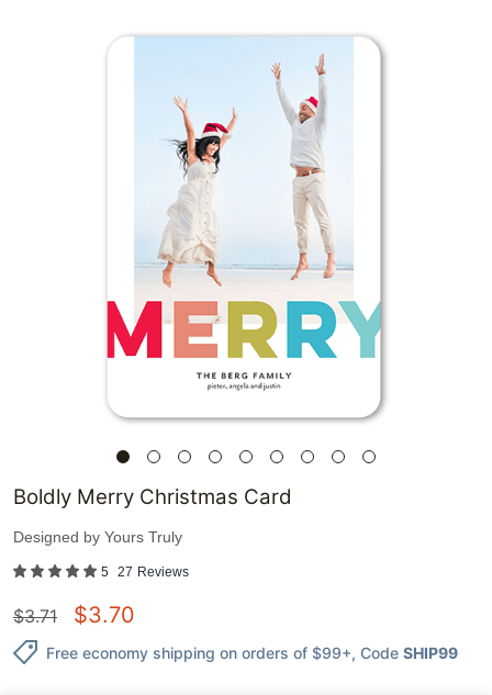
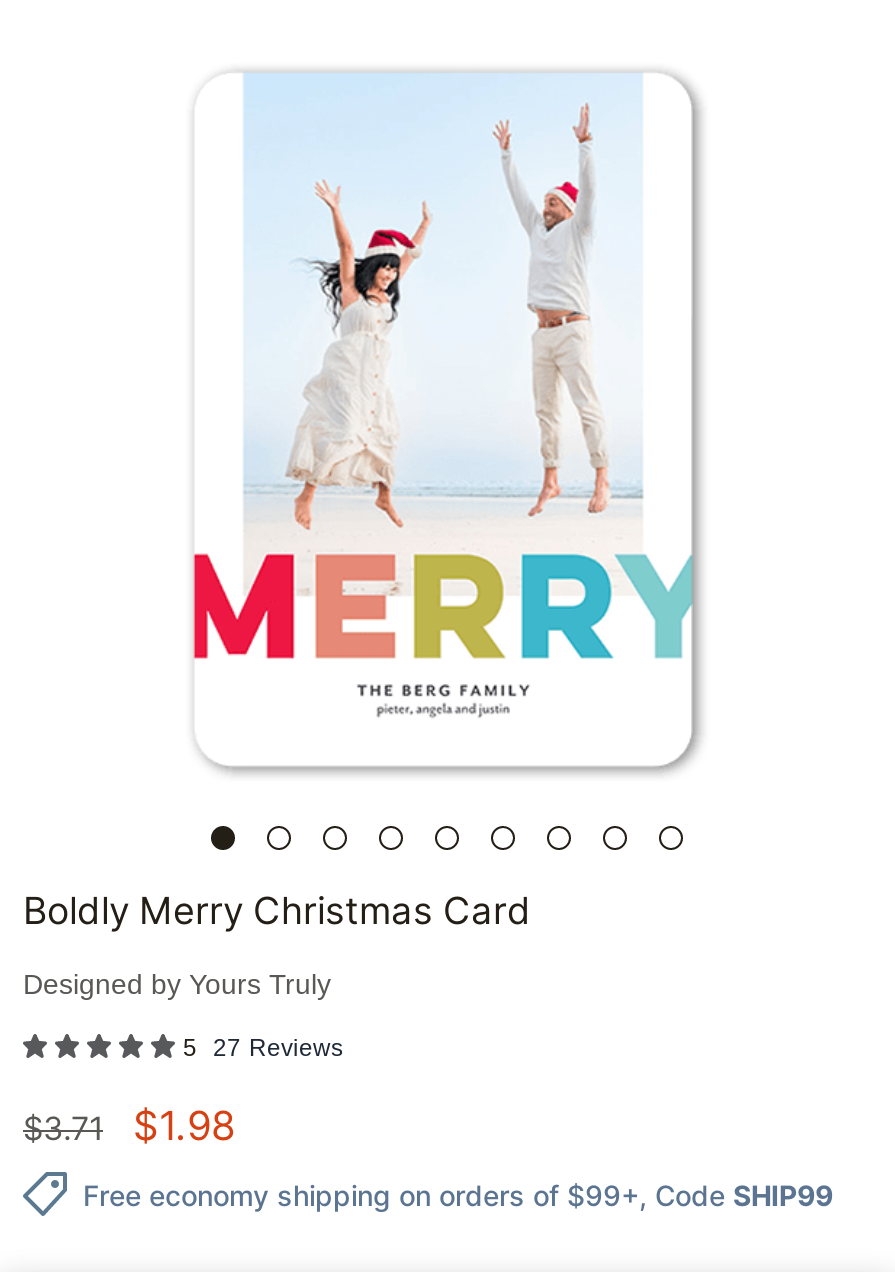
[13,602,135,628] $3.71 $3.70 -> [23,1103,235,1151] $3.71 $1.98

